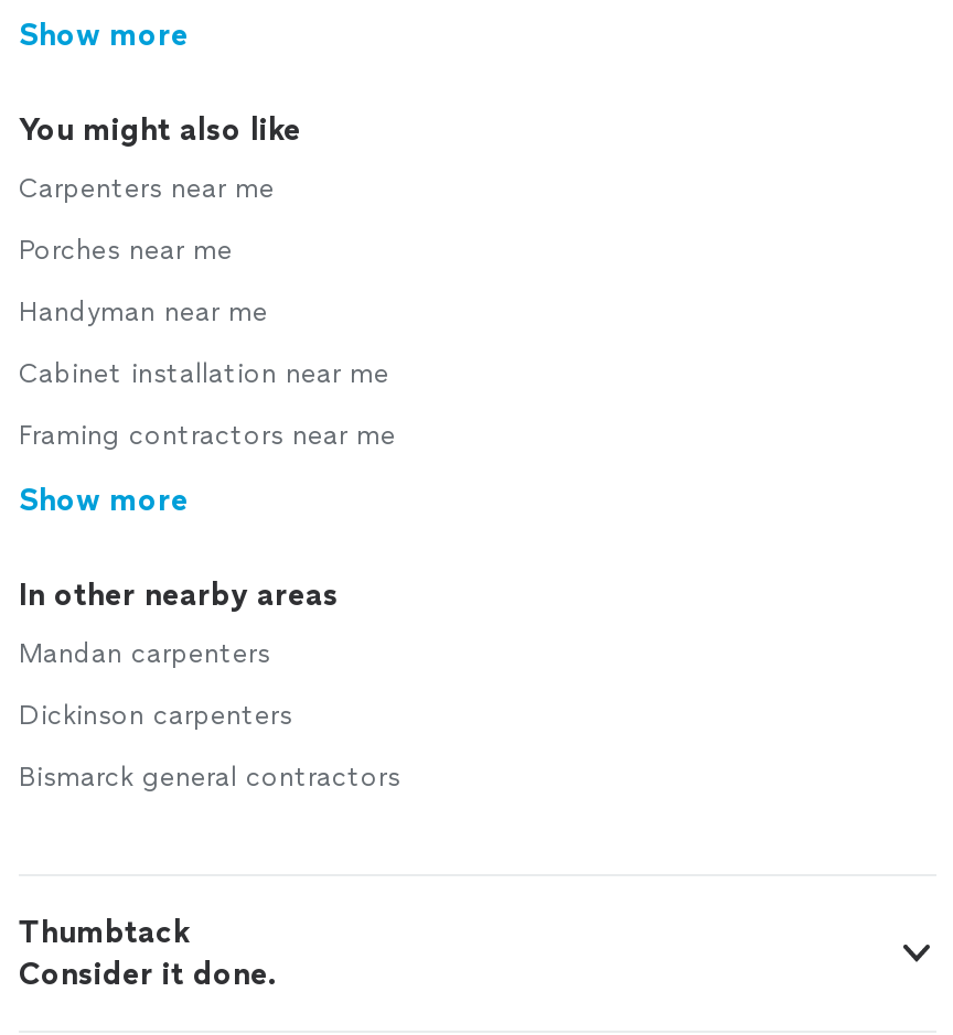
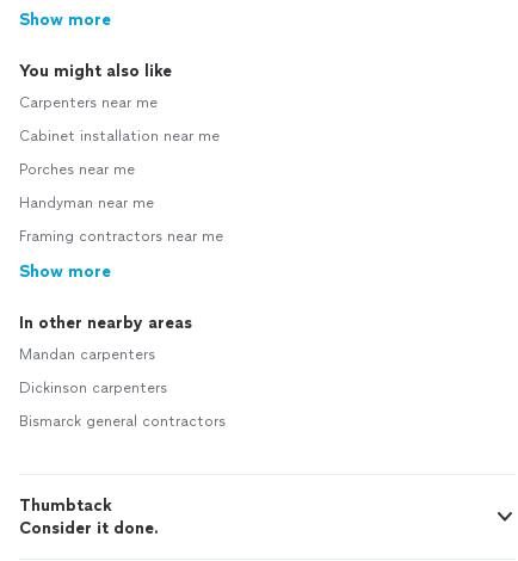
moved [19,235,268,327] -> [19,161,154,211]: Porches near me | Handyman near me
moved [19,358,389,389] -> [19,128,220,144]: Cabinet installation near me

